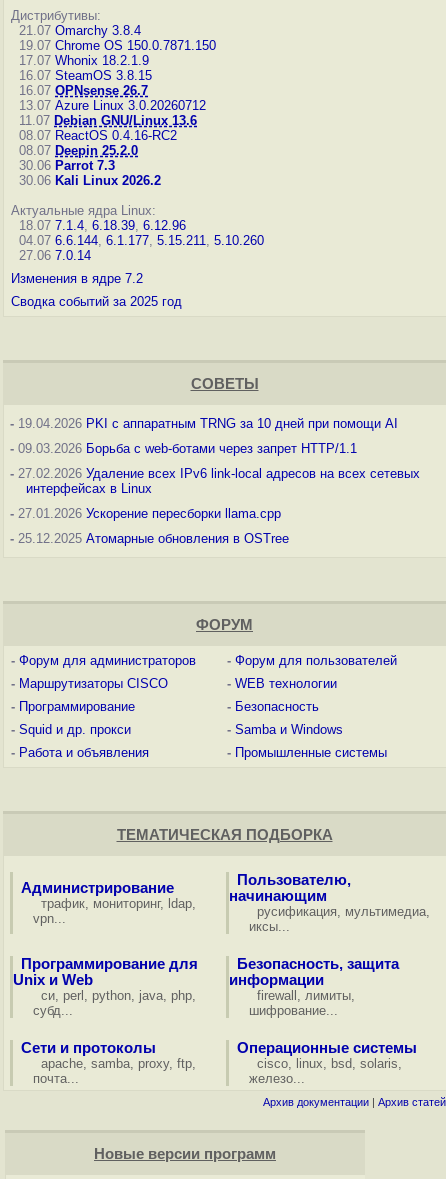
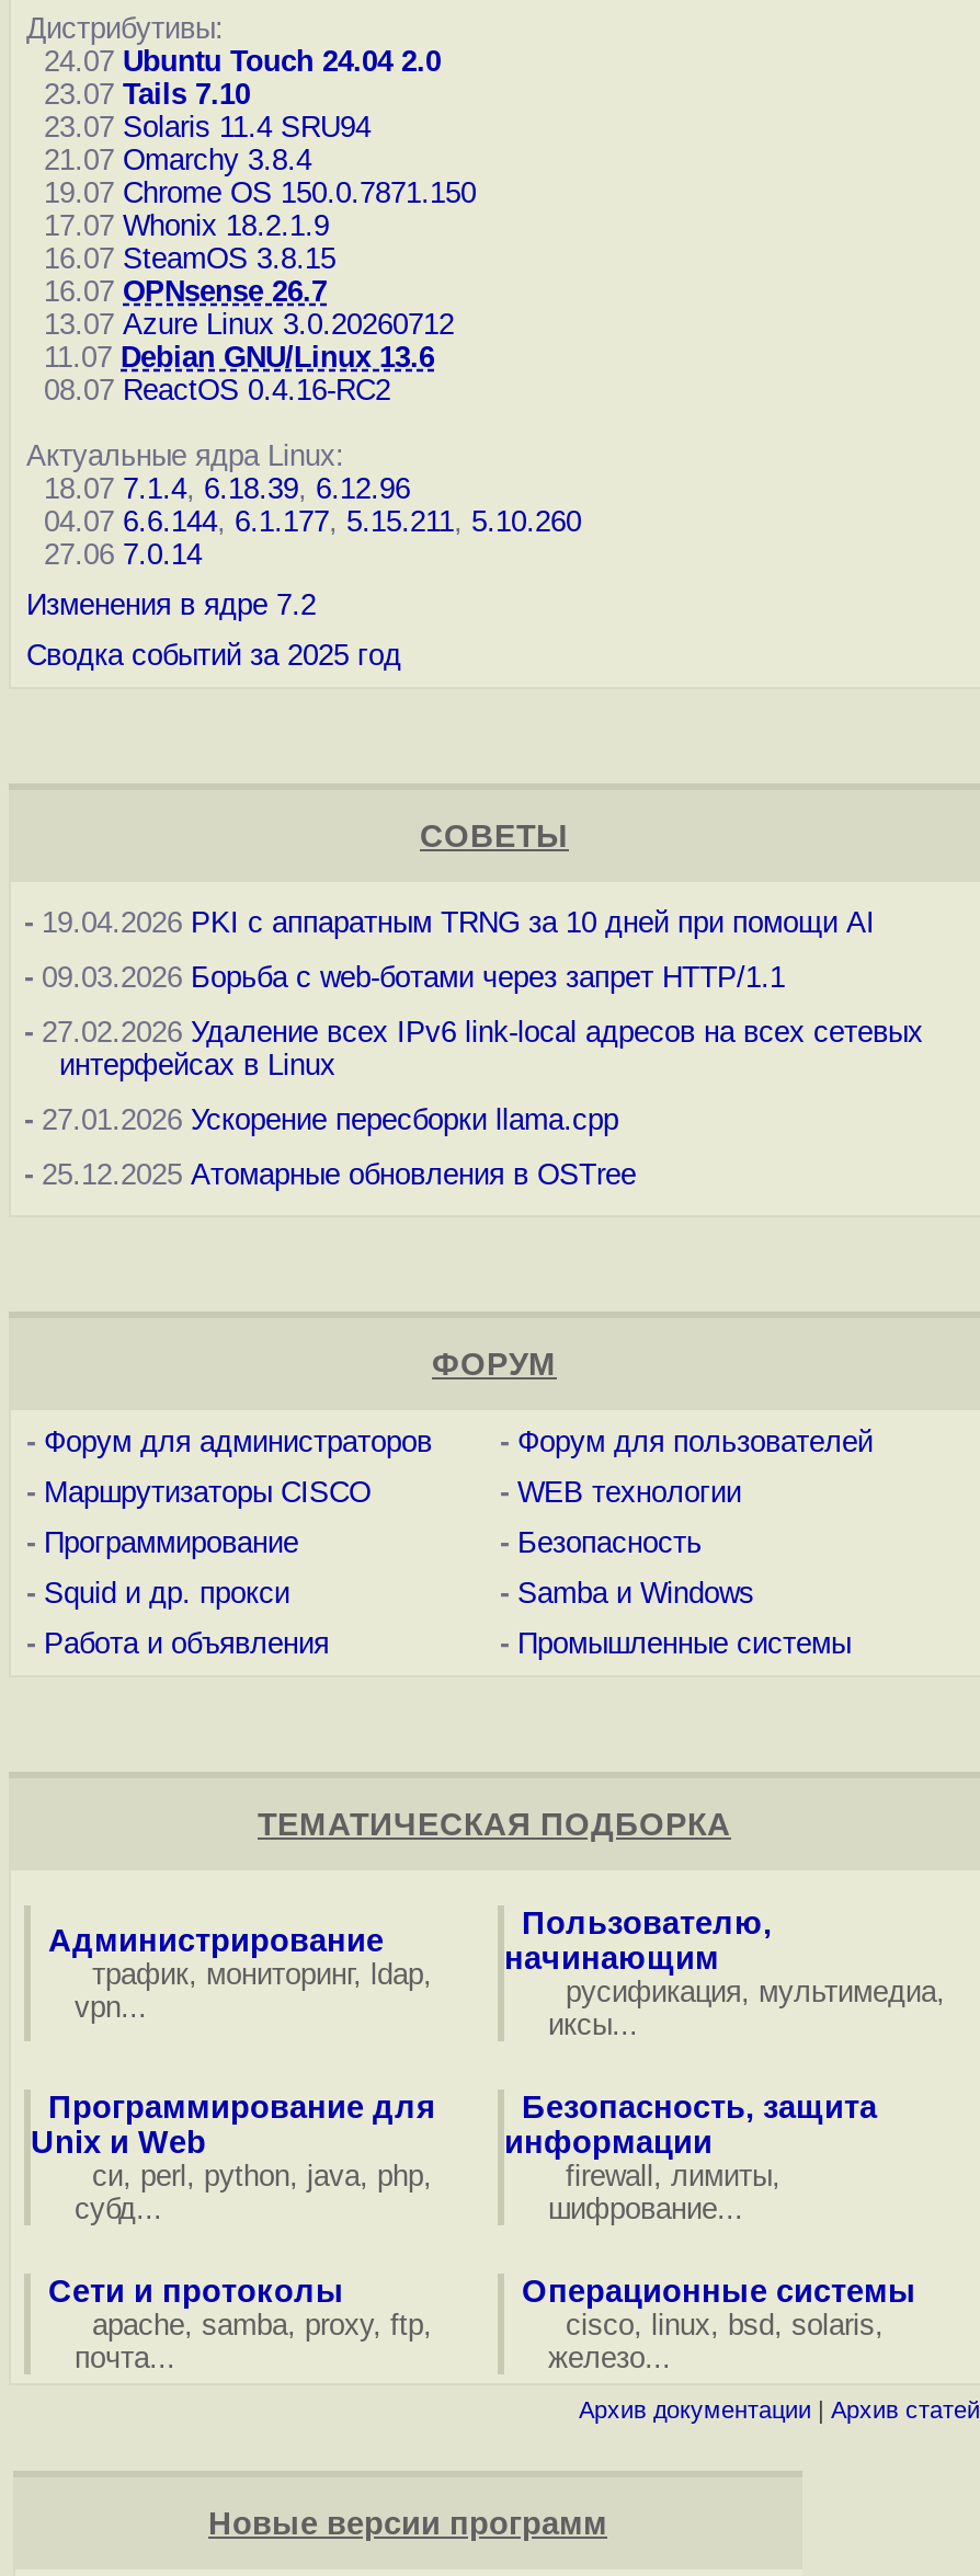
none -> [26,45,441,144] 24.07 Ubuntu Touch 24.04 2.0 | 23.07 Tails 7.10 | 23.07 Solaris 11.4 SRU94
moved [11,23,216,143] -> [26,144,476,407]: 21.07 Omarchy 3.8.4 | 19.07 Chrome OS 150.0.7871.150 | 17.07 Whonix 18.2.1.9 | 16.07 SteamOS 3.8.15 | 16.07 OPNsense 26.7 | 13.07 Azure Linux 3.0.20260712 | 11.07 Debian GNU/Linux 13.6 | 08.07 ReactOS 0.4.16-RC2
[11,143,161,188] 08.07 Deepin 25.2.0 | 30.06 Parrot 7.3 | 30.06 Kali Linux 2026.2 -> none

